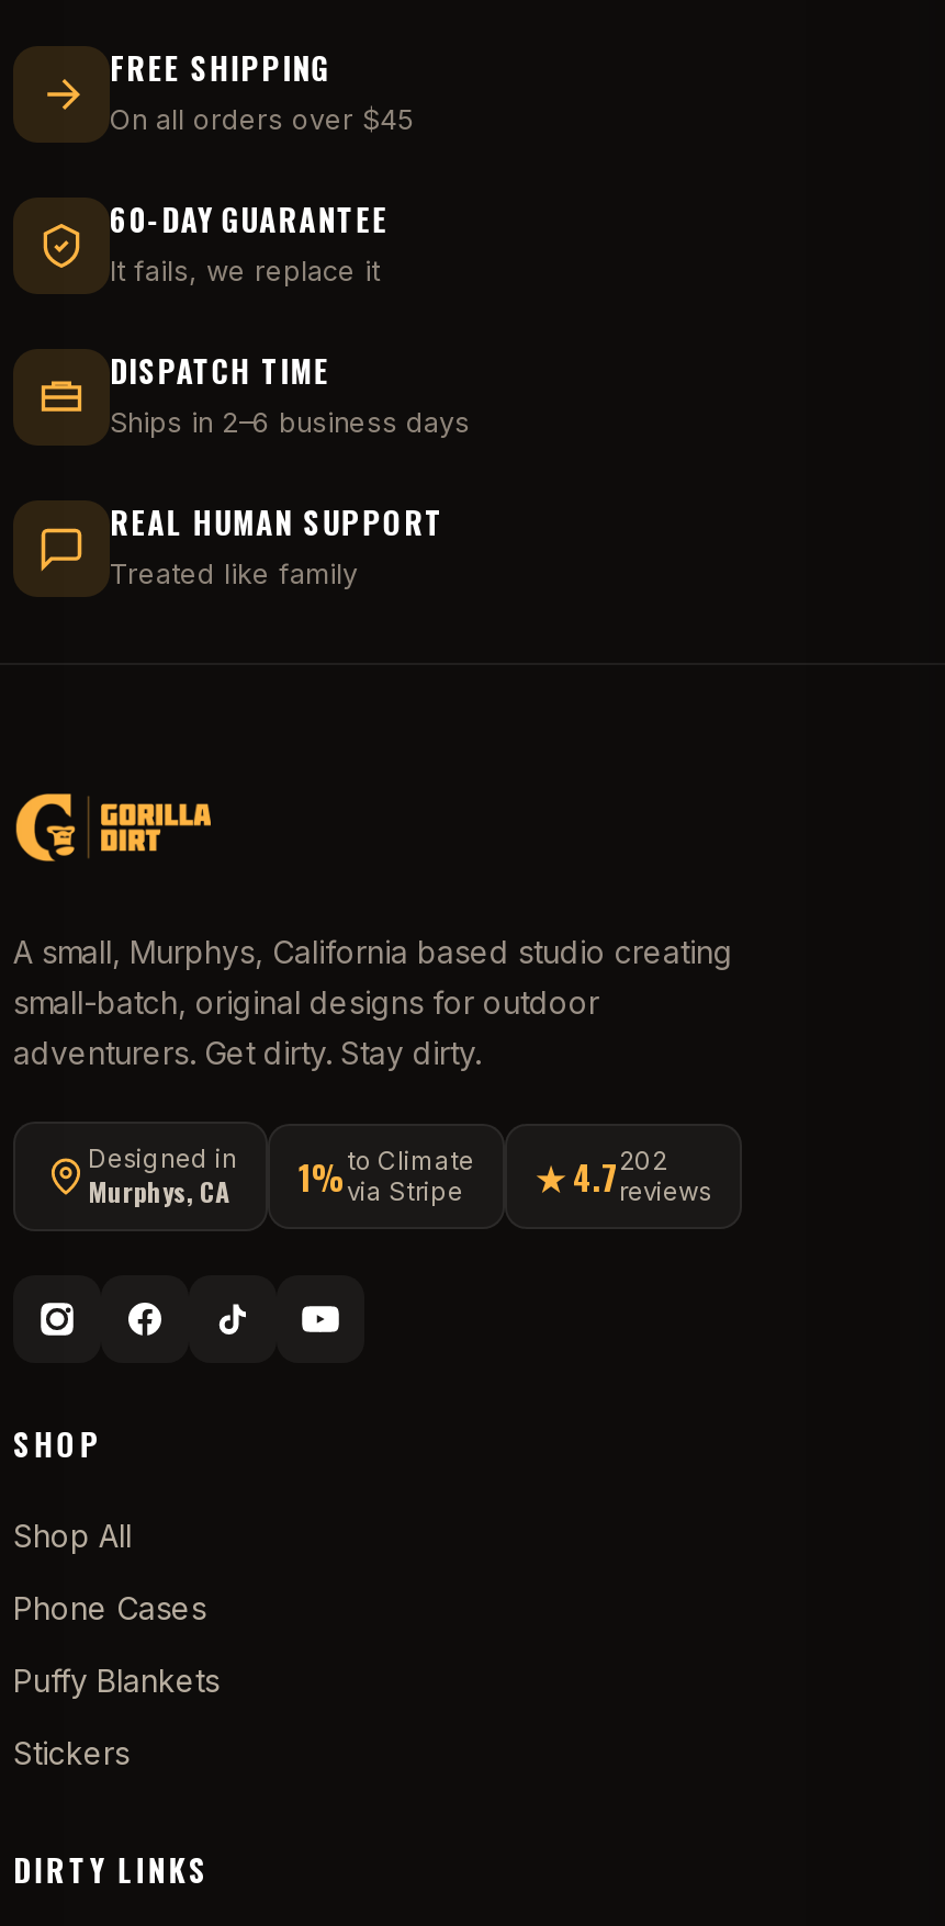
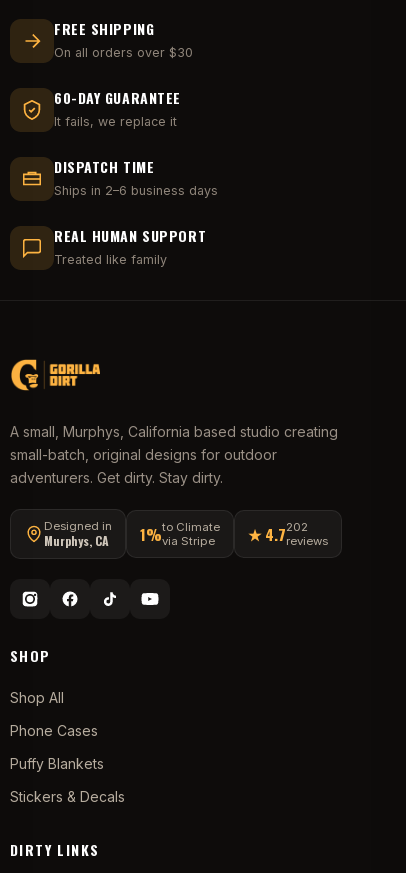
[110,103,415,136] On all orders over $45 -> [54,45,193,60] On all orders over $30
[13,1734,130,1771] Stickers -> [10,788,125,805] Stickers & Decals

